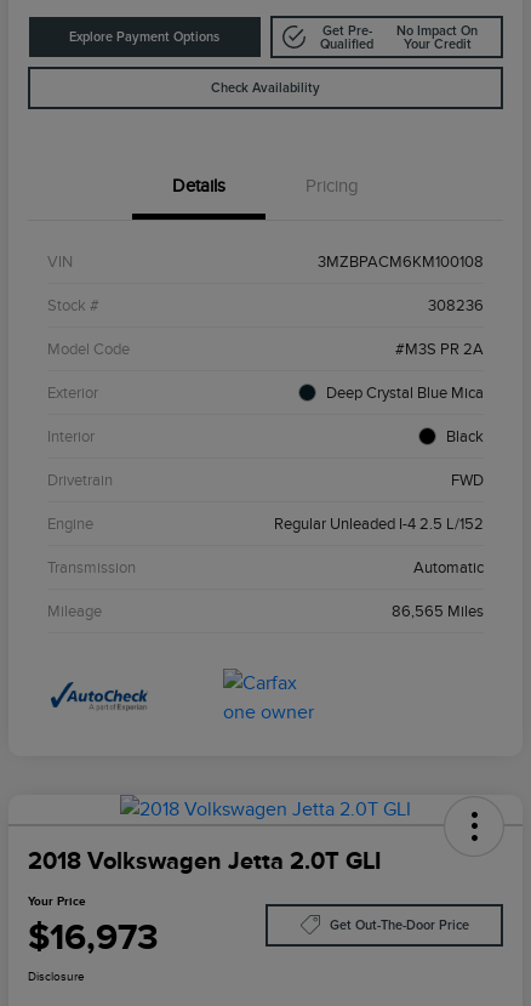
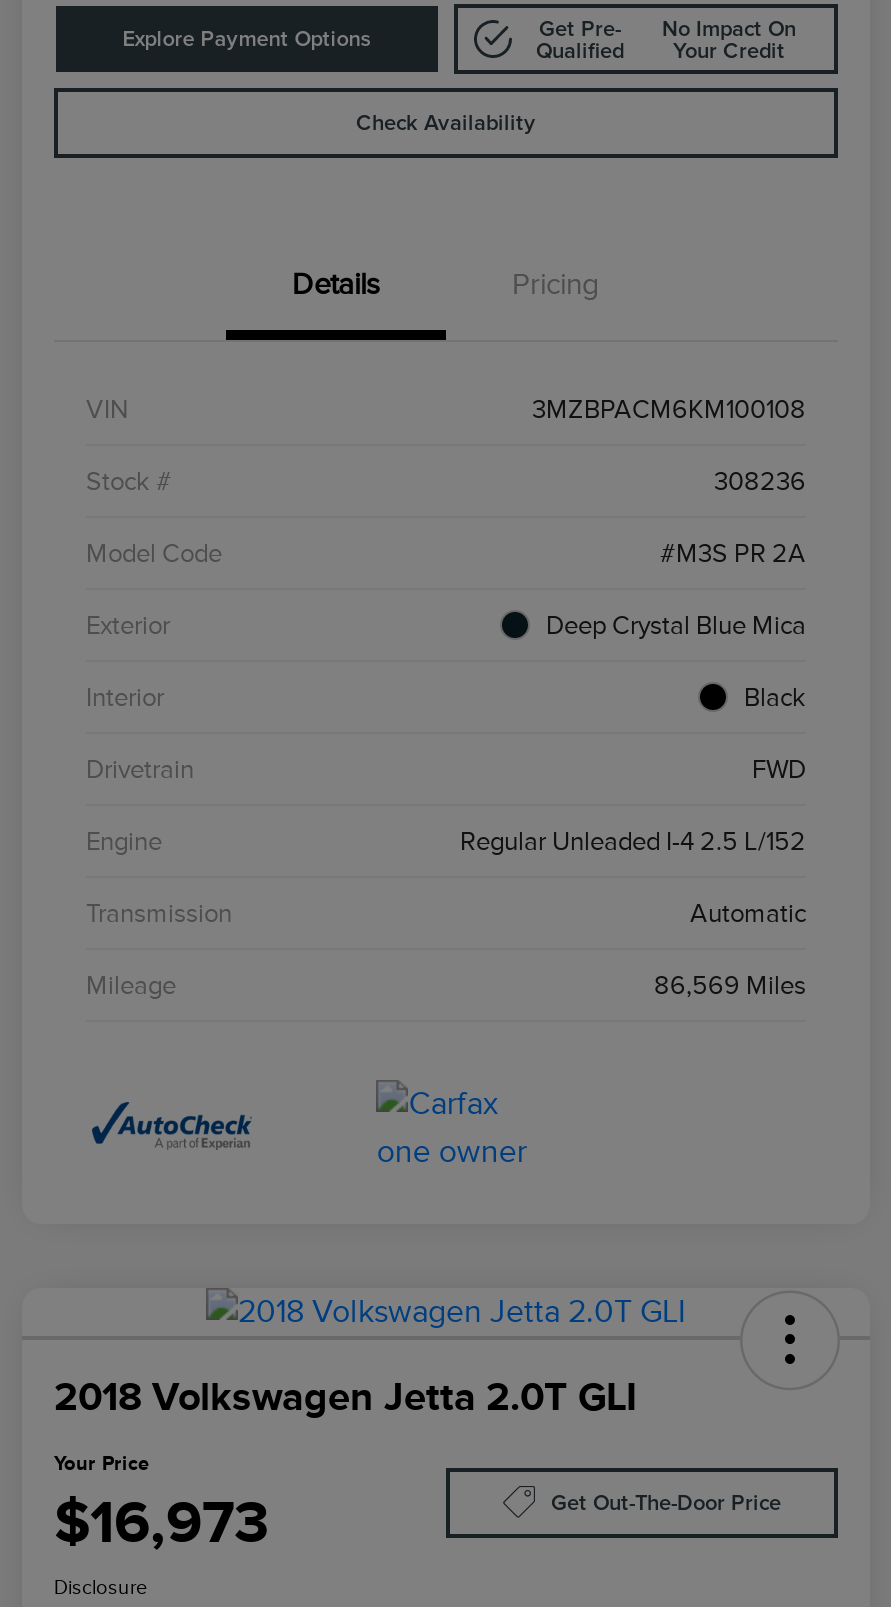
[392,602,484,620] 86,565 Miles -> [654,970,806,1000] 86,569 Miles

